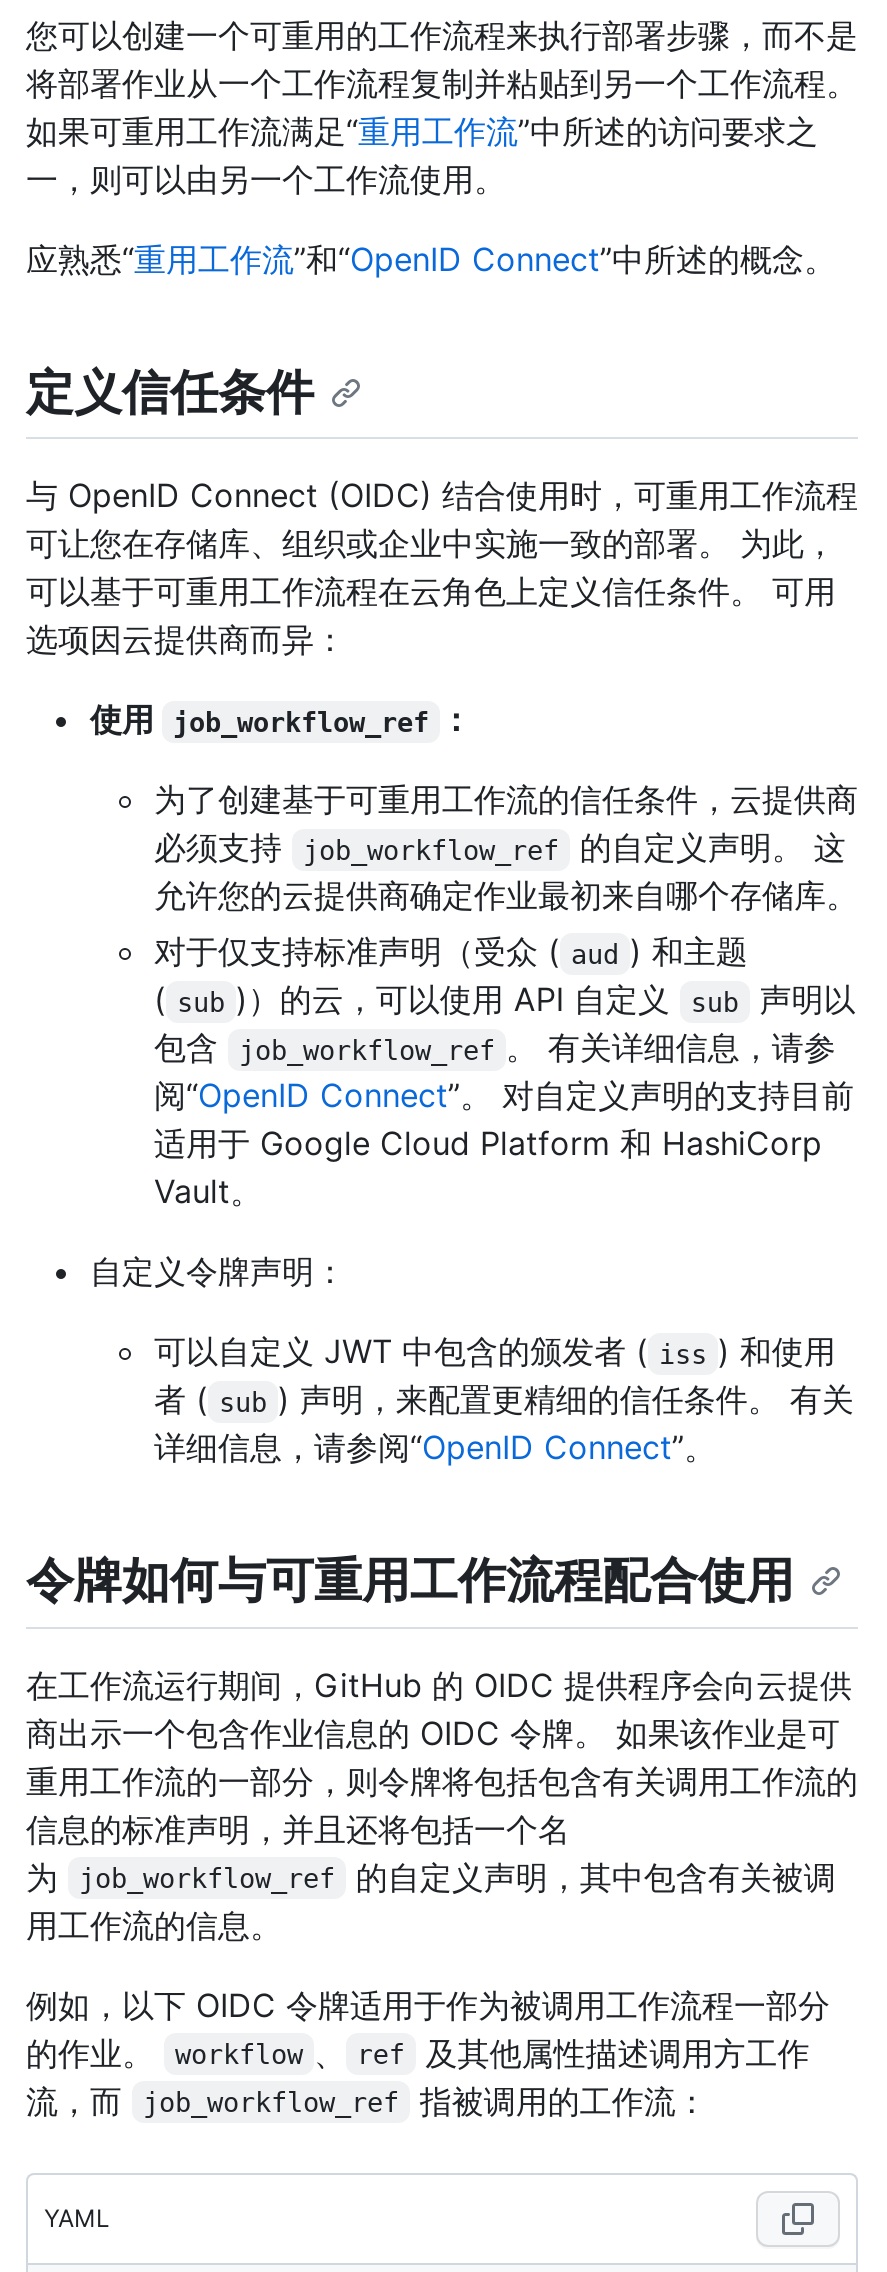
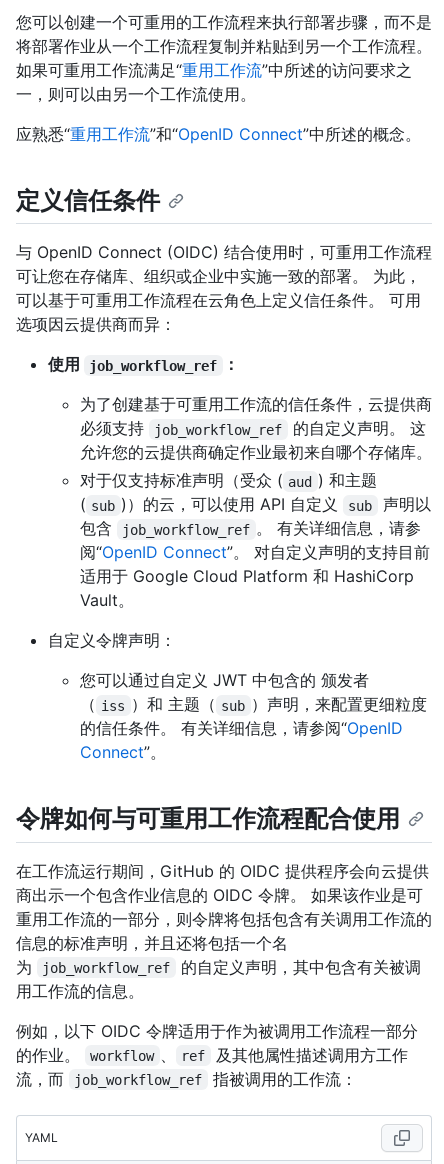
[154,1332,854,1468] 可以自定义 JWT 中包含的颁发者 ( iss ) 和使用 | 者 ( sub ) 声明，来配置更精细的信任条件。 有关 | 详细信息，请参阅“OpenID Connect”。 -> [80,670,427,762] 您可以通过自定义 JWT 中包含的 颁发者 | （ iss ）和 主题（ sub ）声明，来配置更细粒度 | 的信任条件。 有关详细信息，请参阅“OpenID | Connect”。

